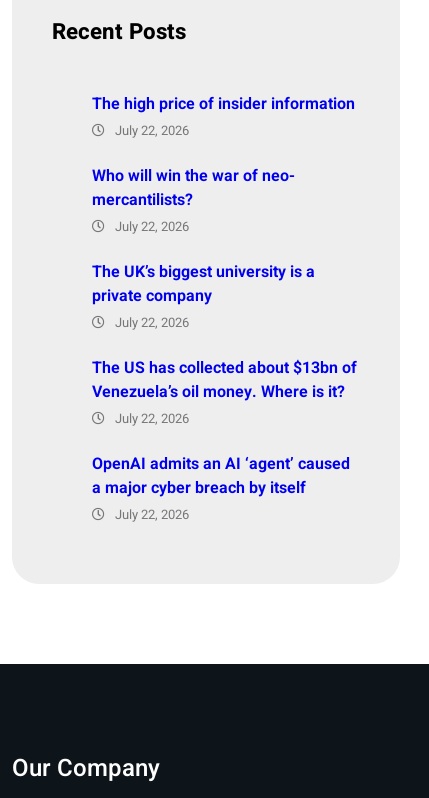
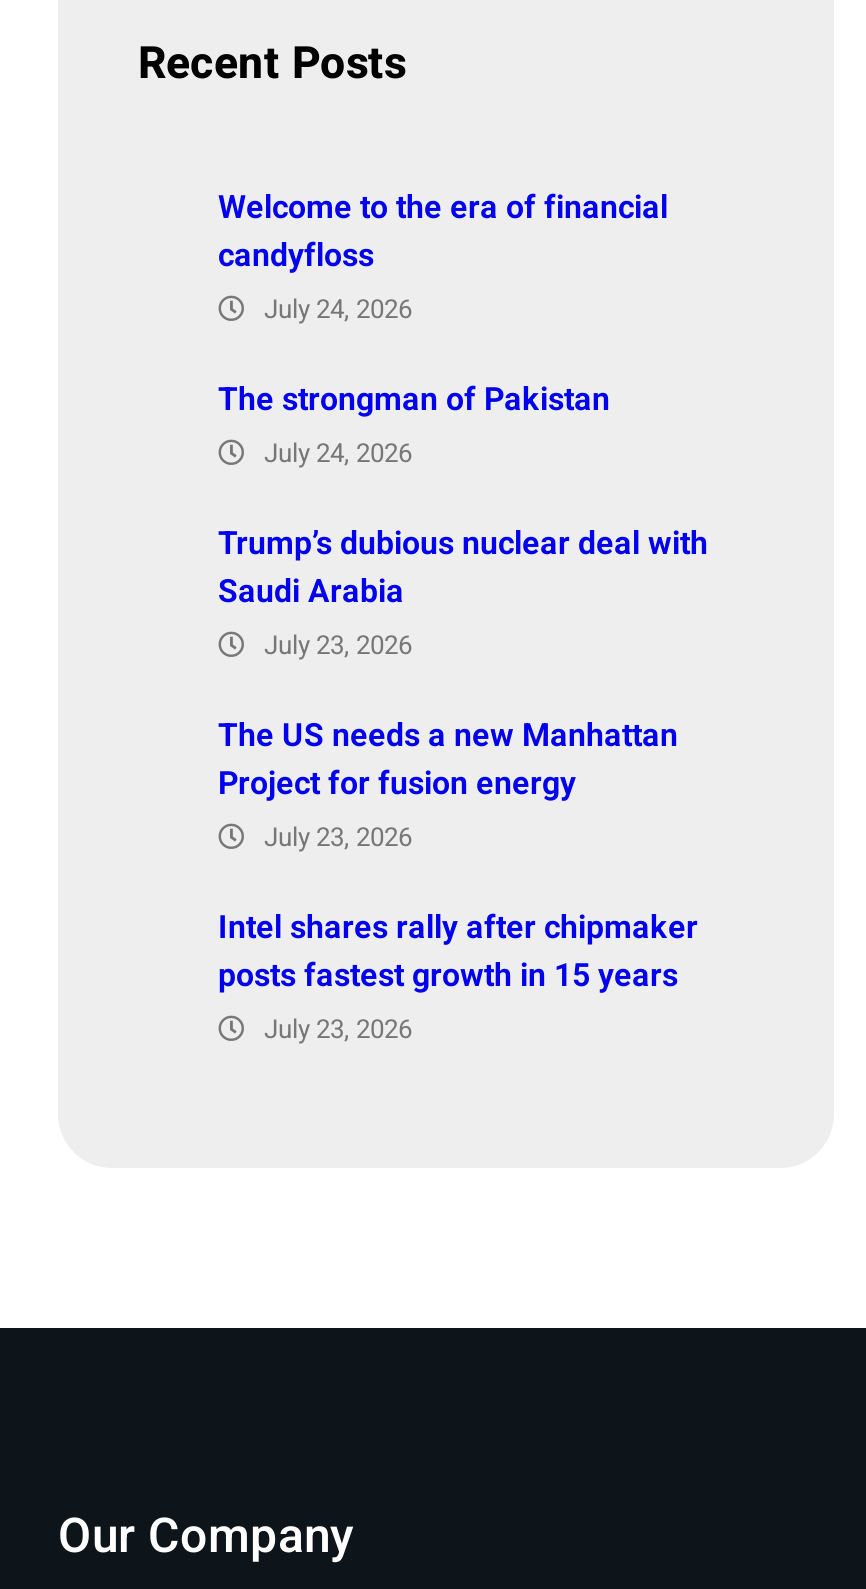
[92,92,355,140] The high price of insider information | July 22, 2026 -> [218,185,668,329] Welcome to the era of financial | candyfloss | July 24, 2026
[92,164,295,236] Who will win the war of neo- | mercantilists? | July 22, 2026 -> [218,377,610,473] The strongman of Pakistan | July 24, 2026
[92,260,315,332] The UK’s biggest university is a | private company | July 22, 2026 -> [218,521,708,665] Trump’s dubious nuclear deal with | Saudi Arabia | July 23, 2026
[92,356,357,428] The US has collected about $13bn of | Venezuela’s oil money. Where is it? | July 22, 2026 -> [218,713,678,857] The US needs a new Manhattan | Project for fusion energy | July 23, 2026
[92,452,350,524] OpenAI admits an AI ‘agent’ caused | a major cyber breach by itself | July 22, 2026 -> [218,905,698,1049] Intel shares rally after chipmaker | posts fastest growth in 15 years | July 23, 2026

